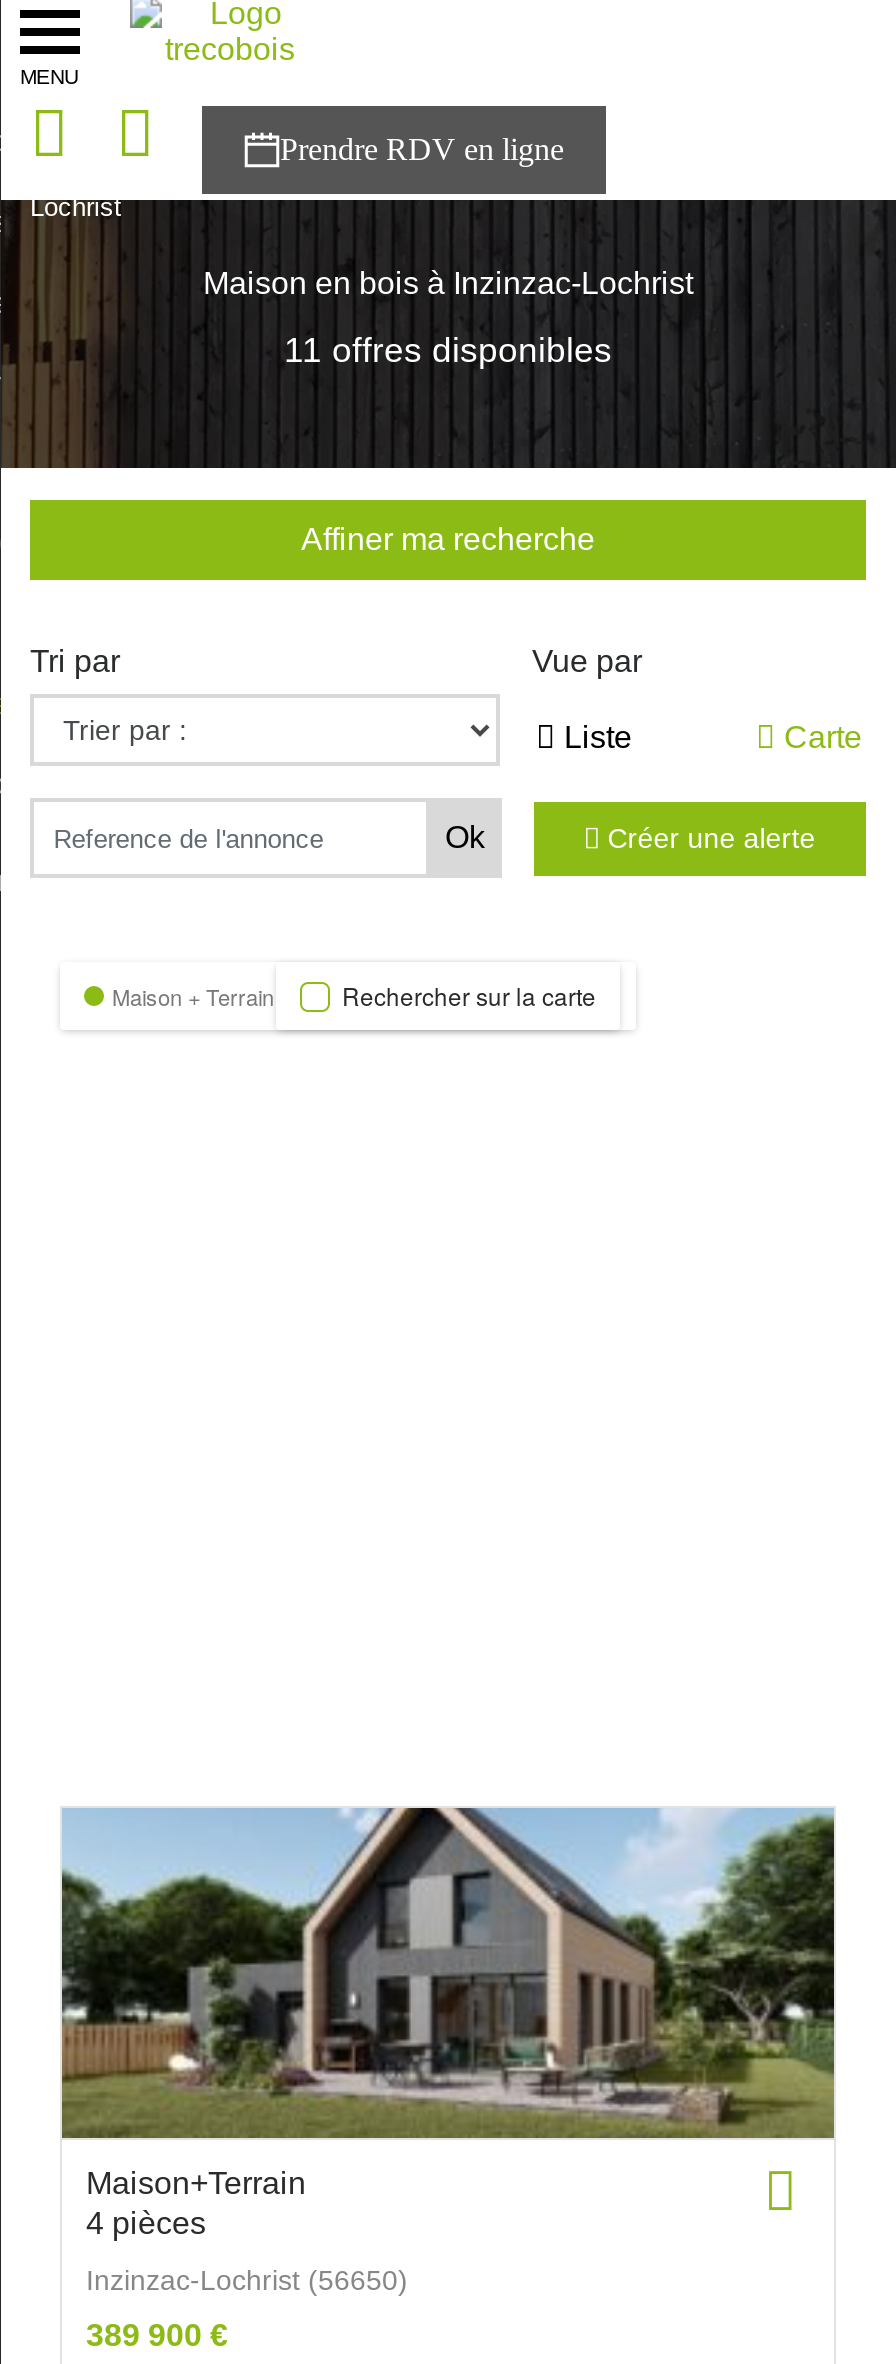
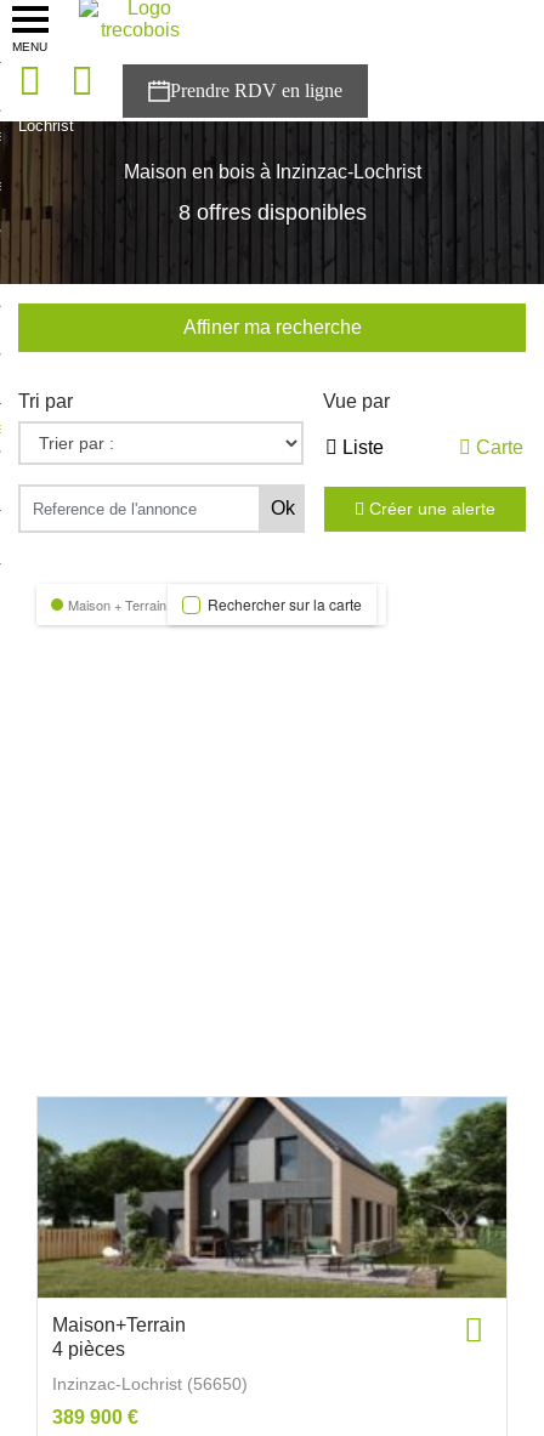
[284,329,612,369] 11 offres disponibles -> [178,200,366,224] 8 offres disponibles

